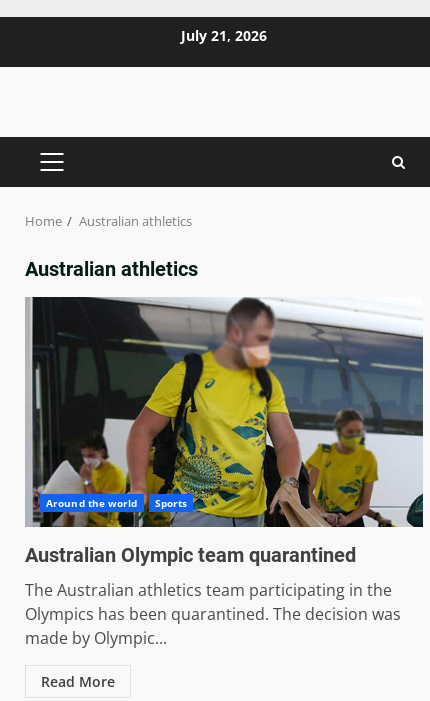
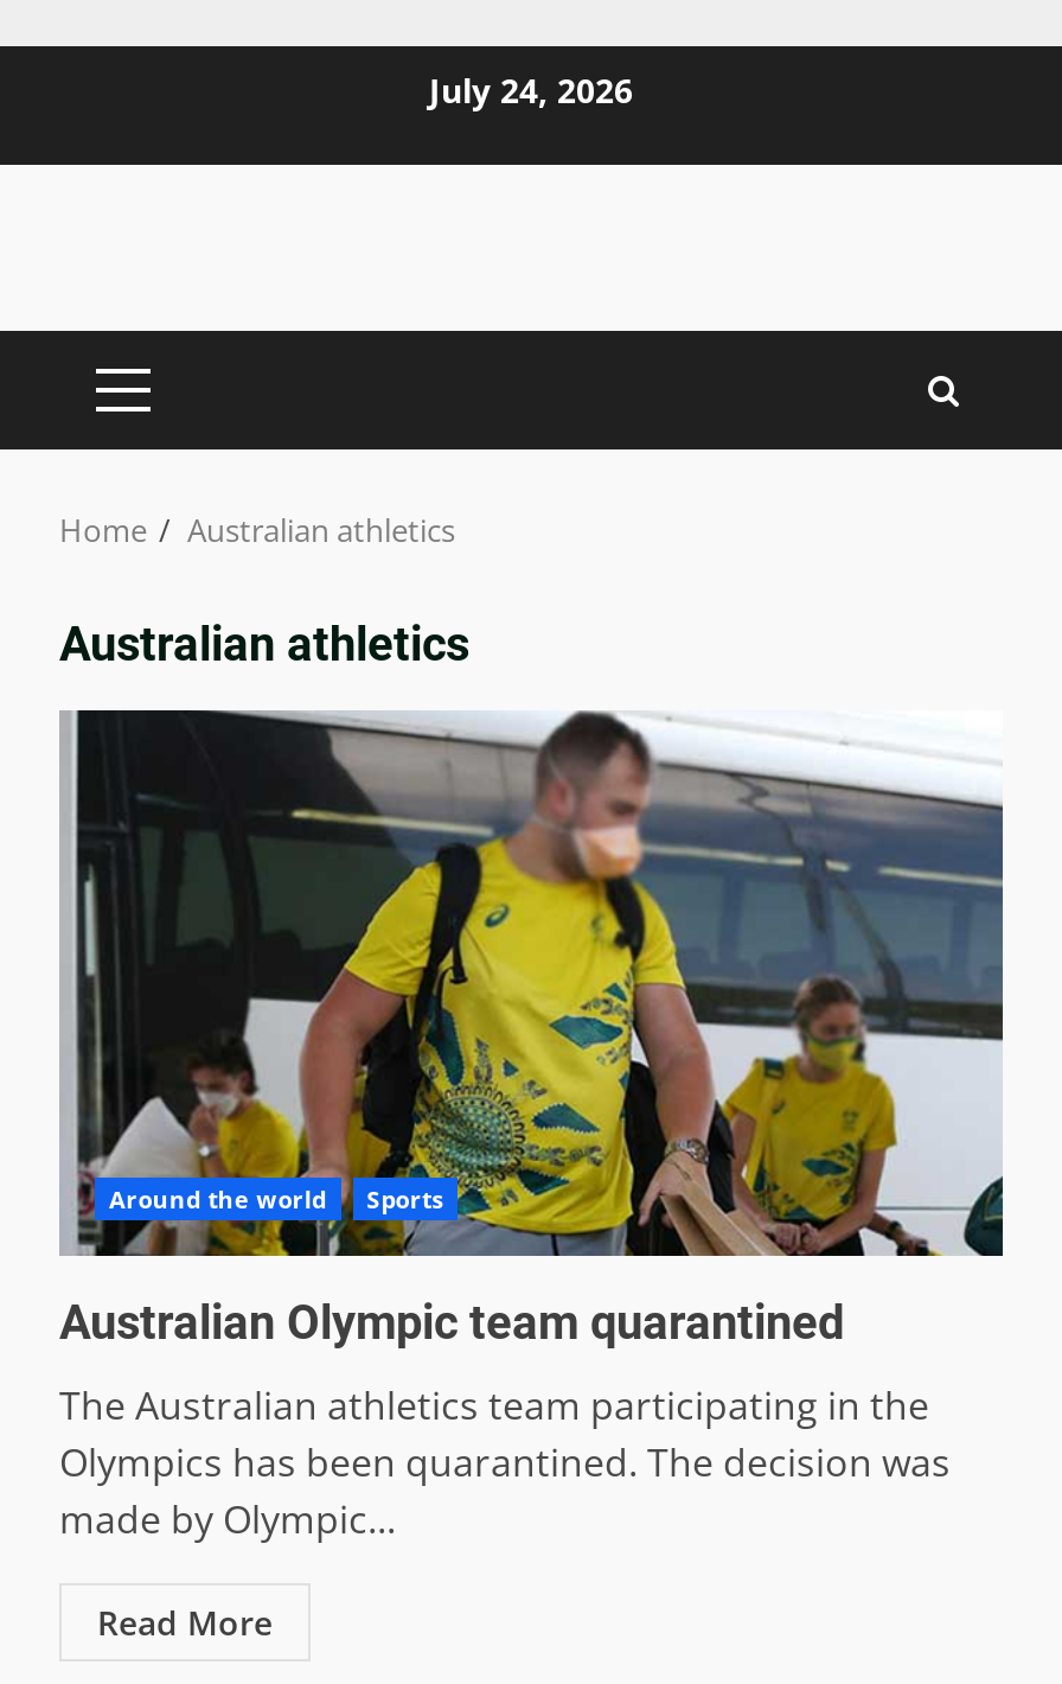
[181,25,267,44] July 21, 2026 -> [429,66,633,111] July 24, 2026

